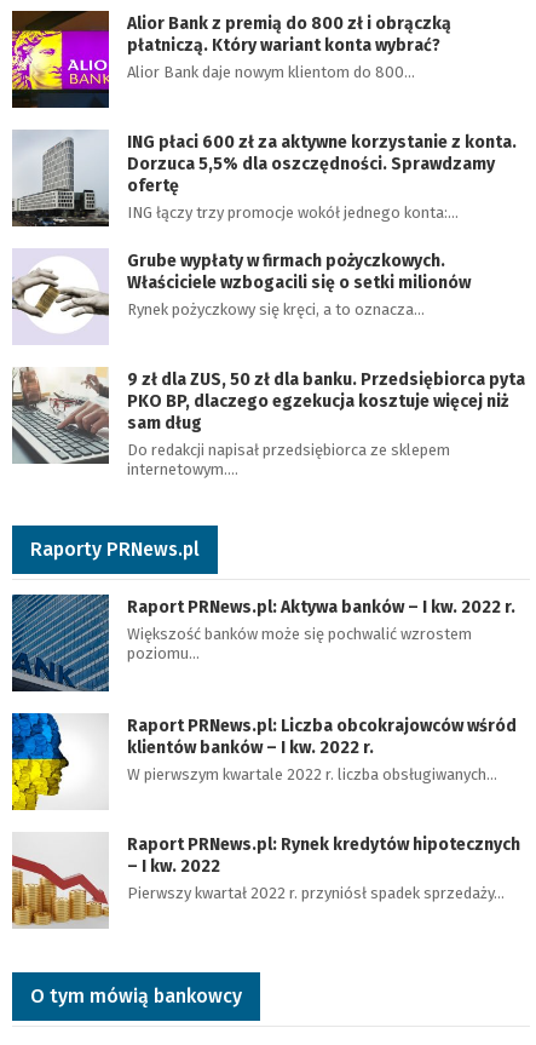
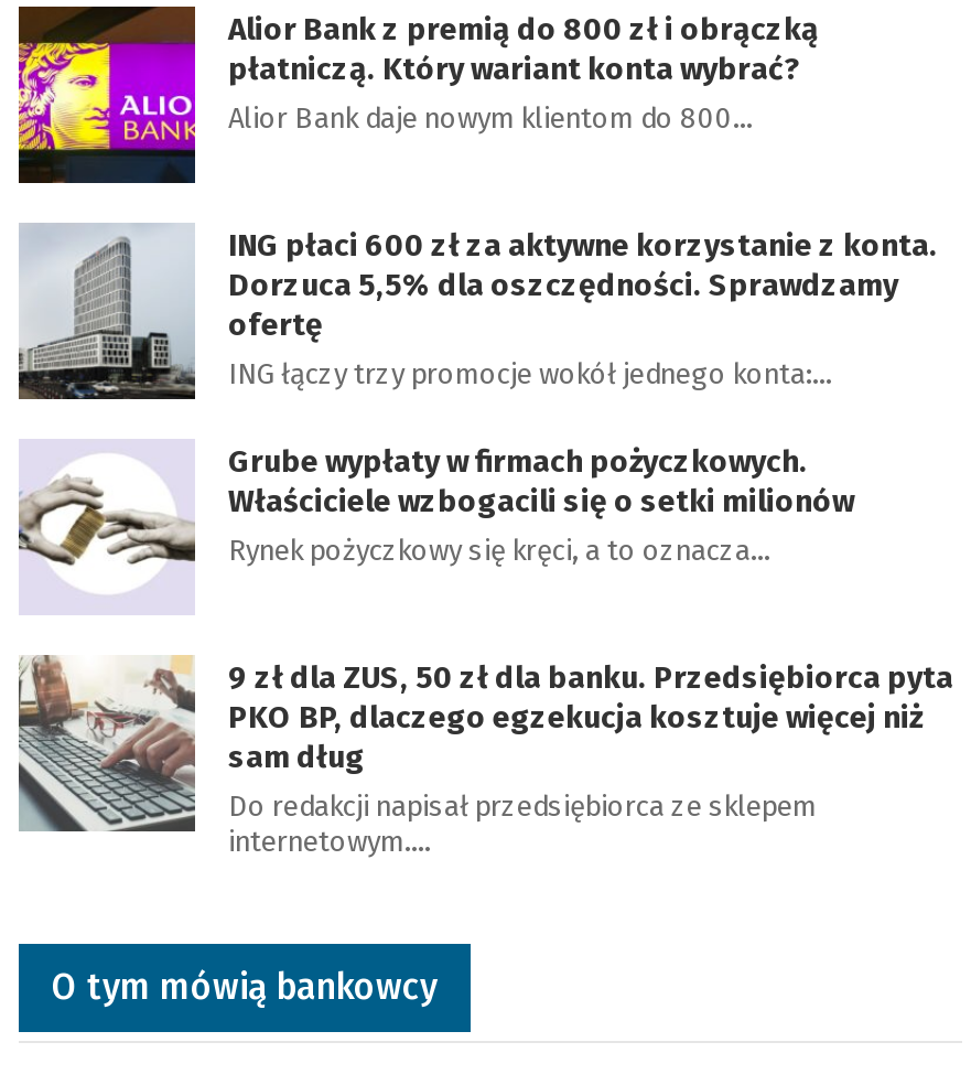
[11,538,515,693] [image] | Raporty PRNews.pl | Raport PRNews.pl: Aktywa banków – I kw. 2022 r. | Większość banków może się pochwalić wzrostem | poziomu… -> none
[11,716,520,929] [image] | Raport PRNews.pl: Liczba obcokrajowców wśród | klientów banków – I kw. 2022 r. | W pierwszym kwartale 2022 r. liczba obsługiwanych… | Raport PRNews.pl: Rynek kredytów hipotecznych | – I kw. 2022 | Pierwszy kwartał 2022 r. przyniósł spadek sprzedaży… -> none
[11,712,70,811] [image] -> none

